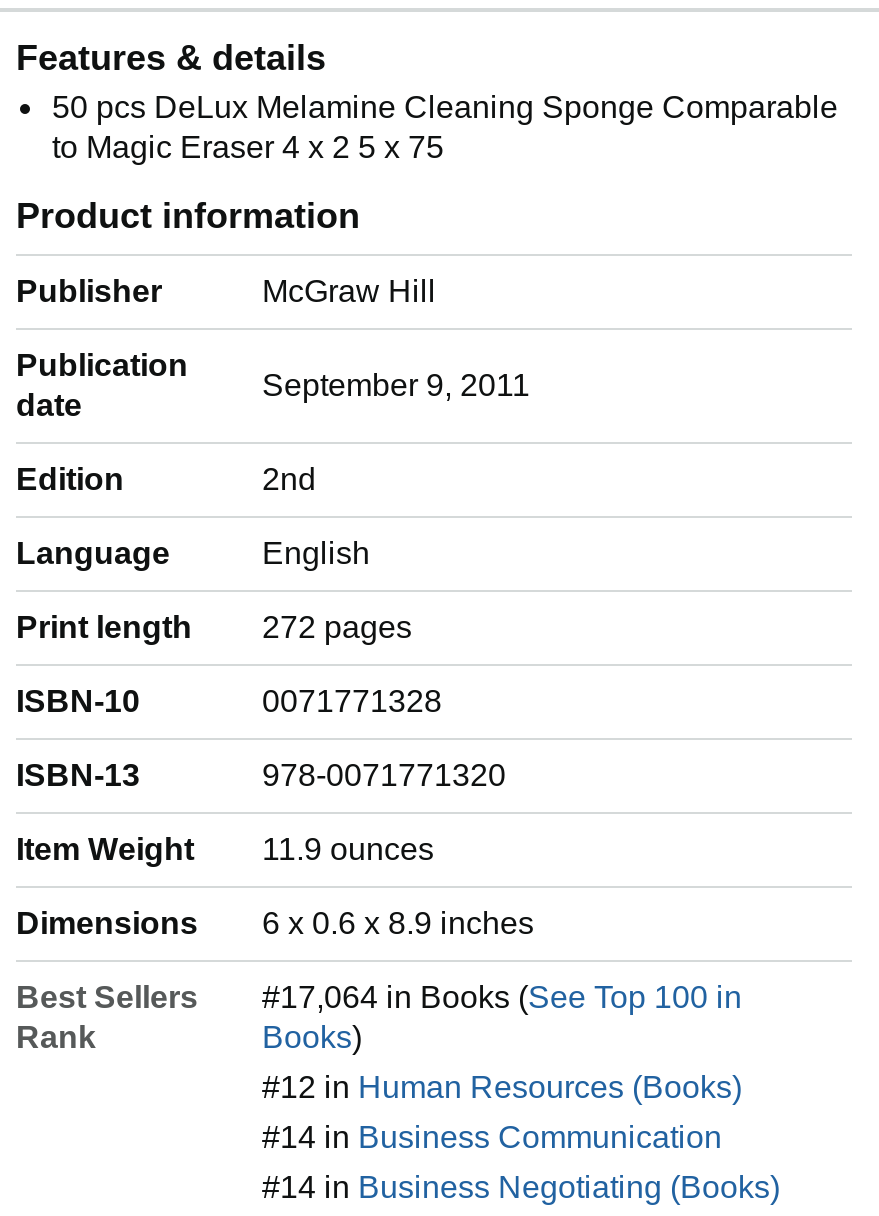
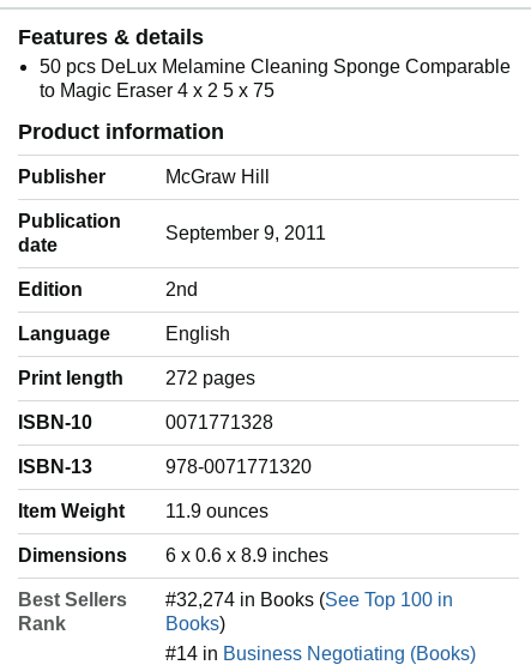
[262,980,742,1014] #17,064 in Books (See Top 100 in -> [165,589,453,610] #32,274 in Books (See Top 100 in
[262,1070,742,1154] #12 in Human Resources (Books) | #14 in Business Communication -> none

